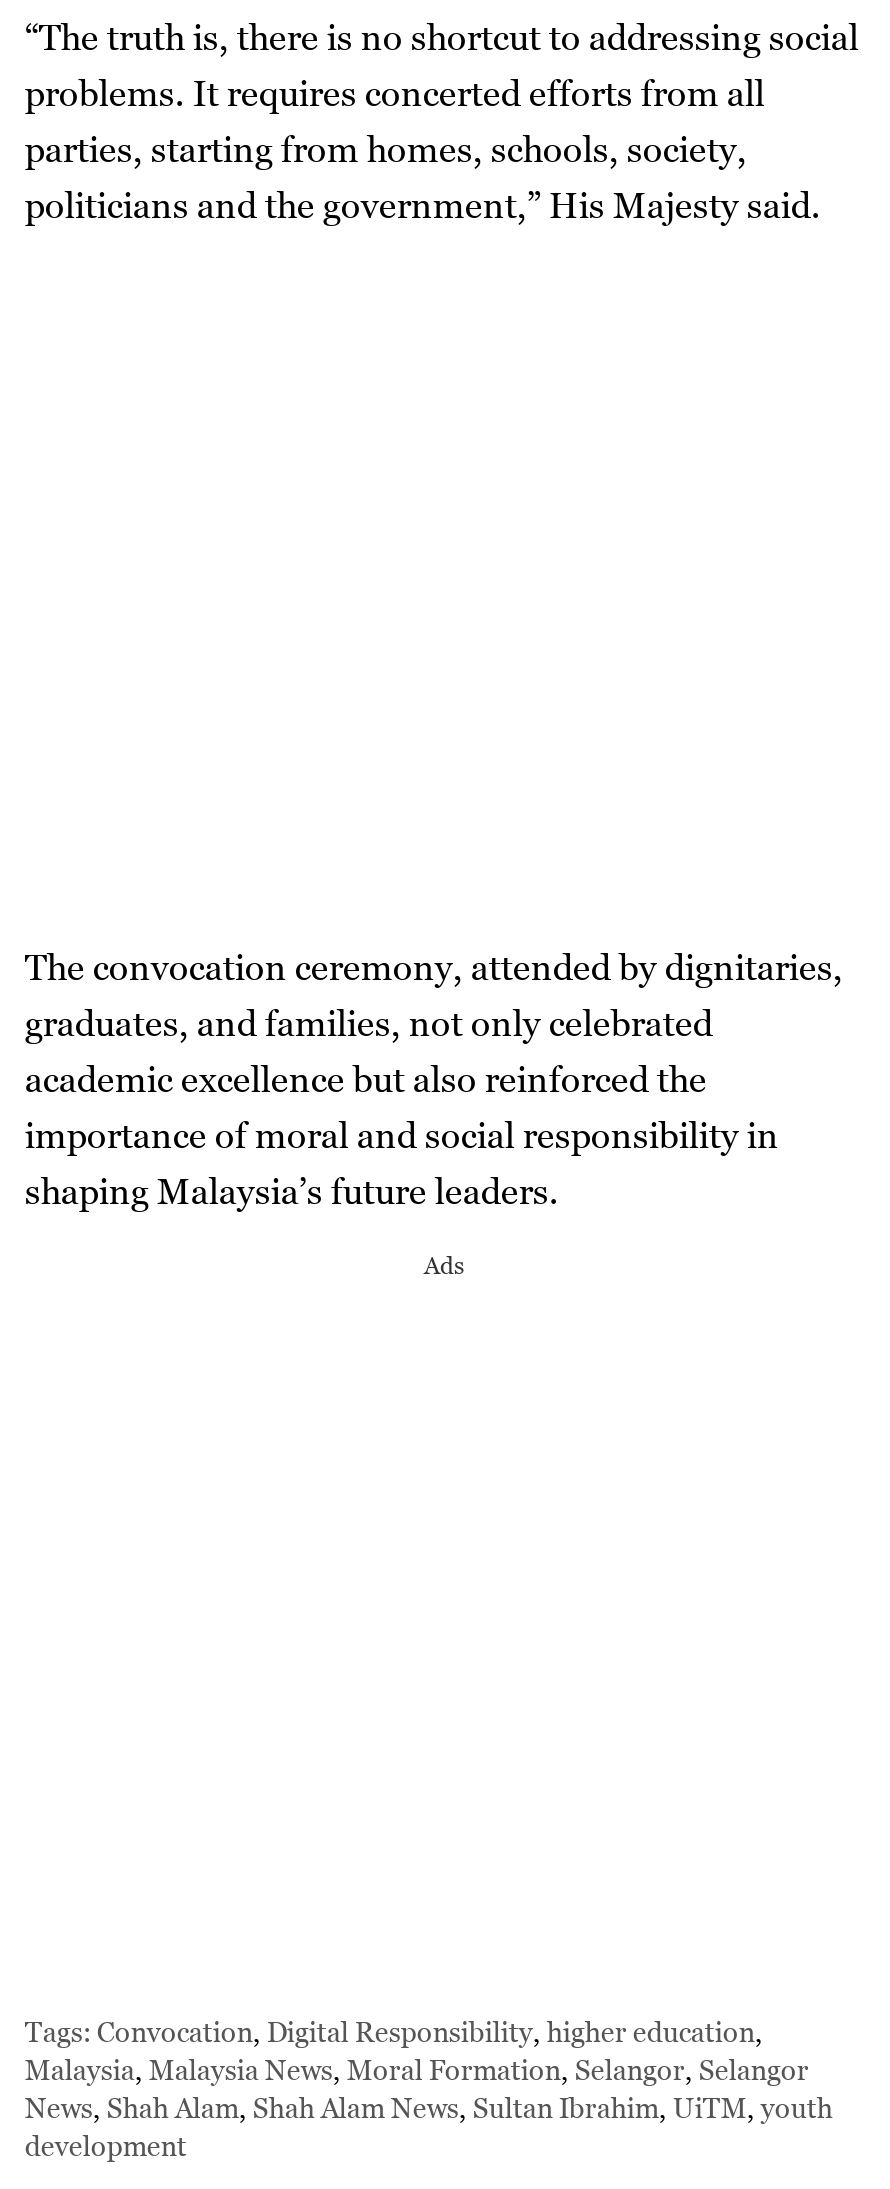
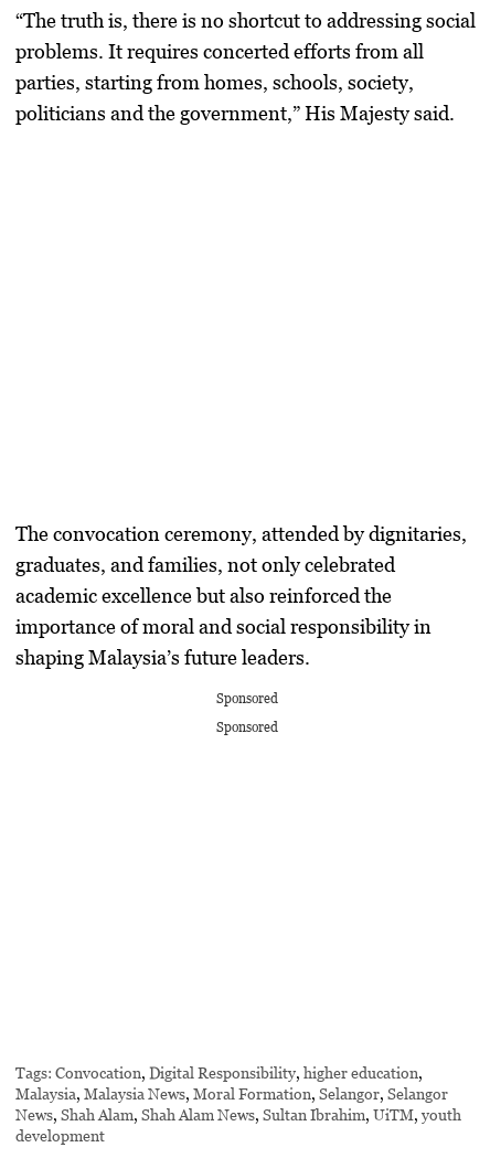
[424,1249,464,1279] Ads -> [216,690,278,735] Sponsored | Sponsored

